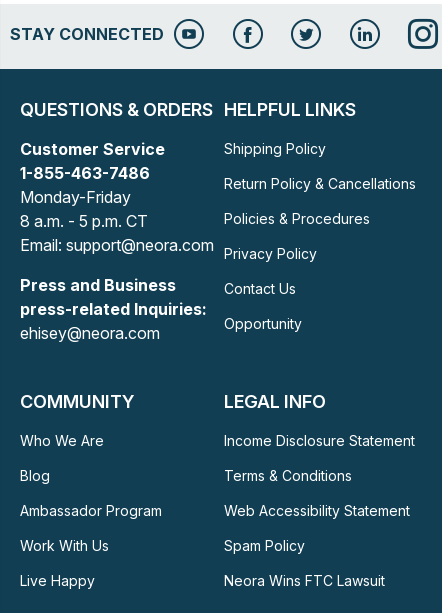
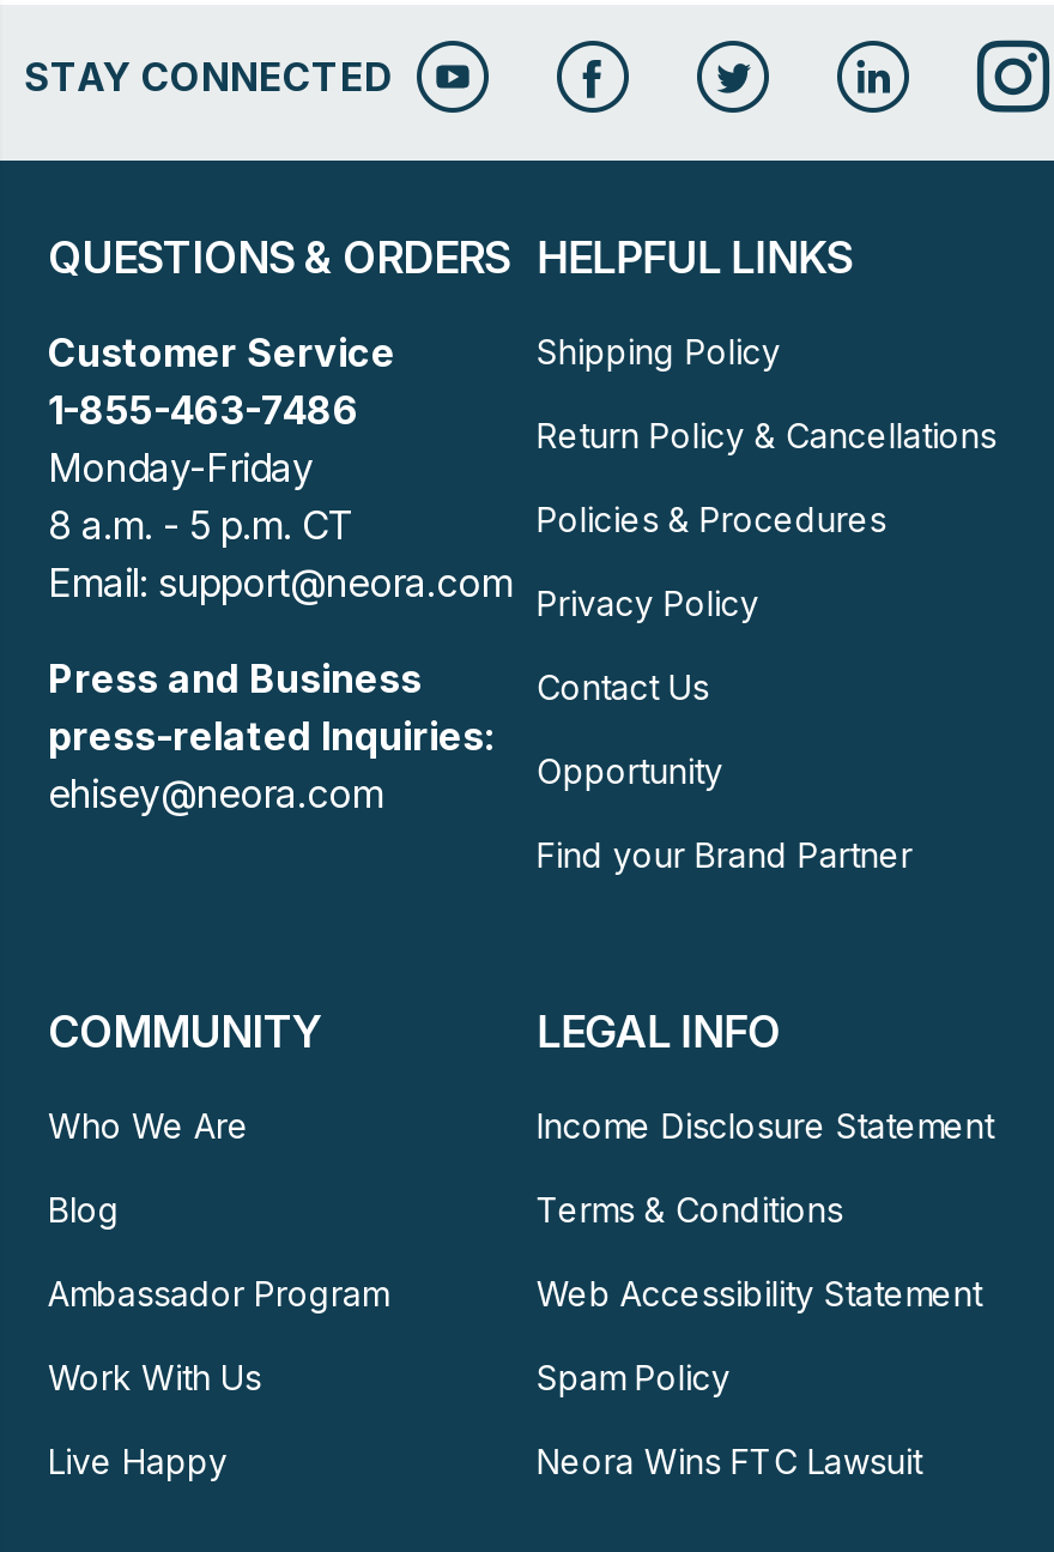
none -> [536,834,912,875] Find your Brand Partner

